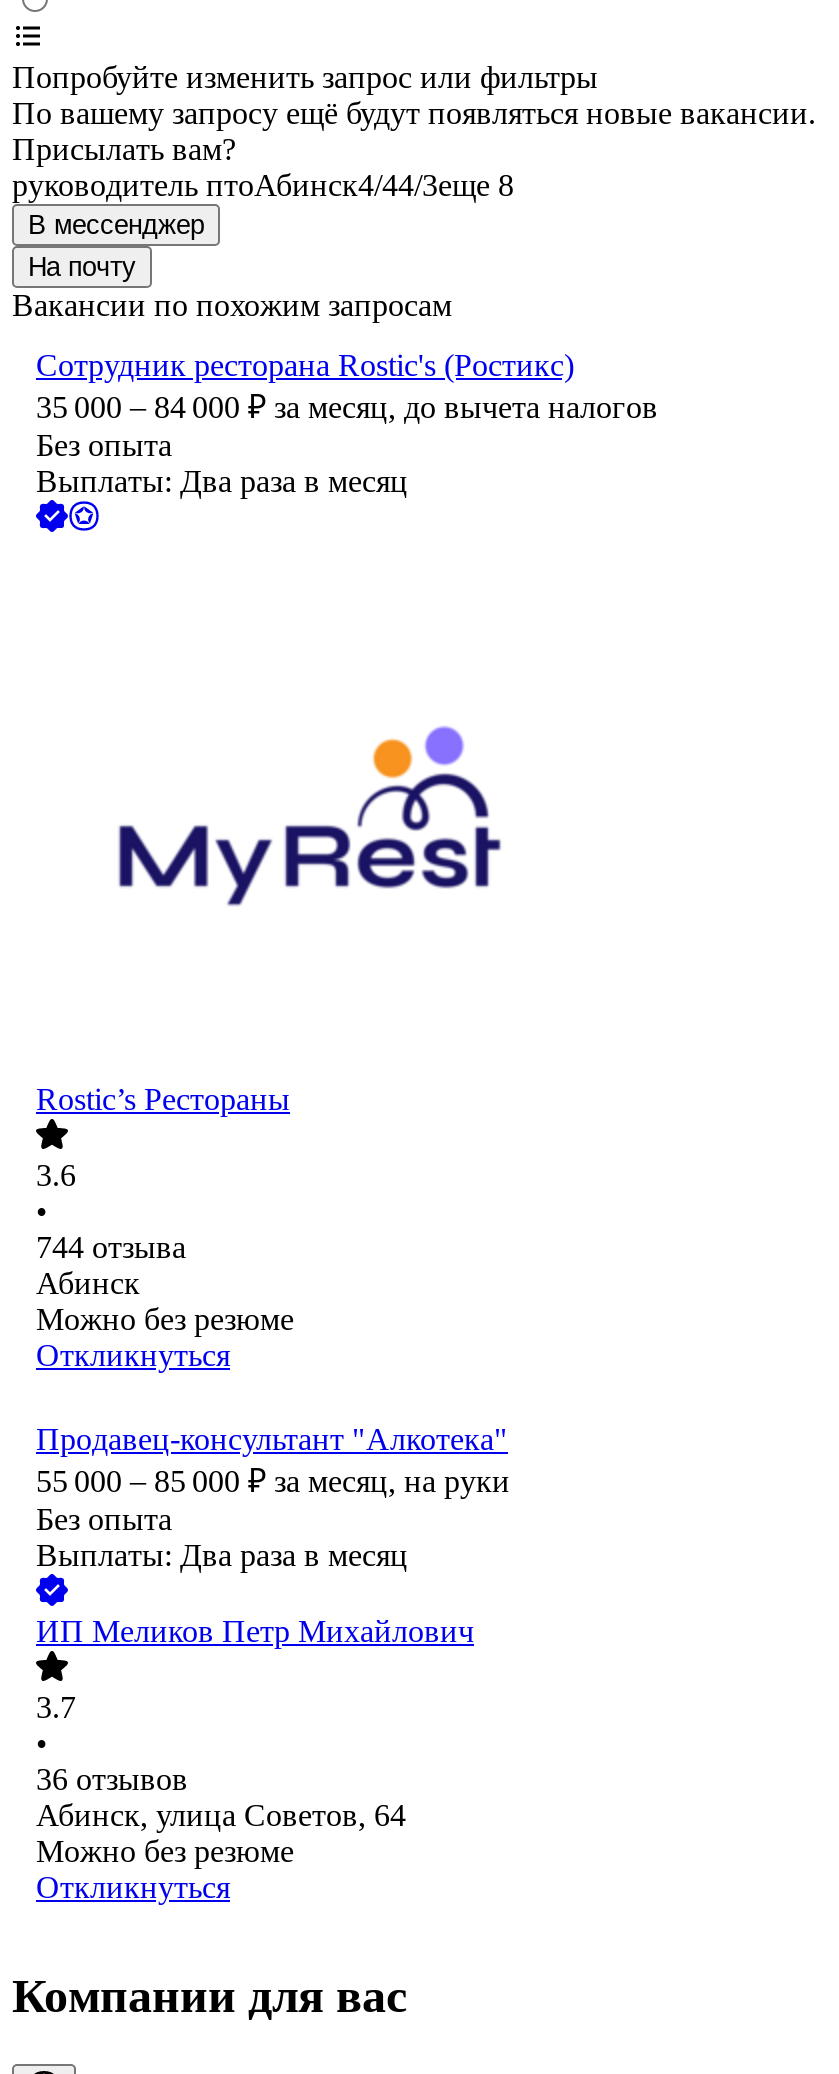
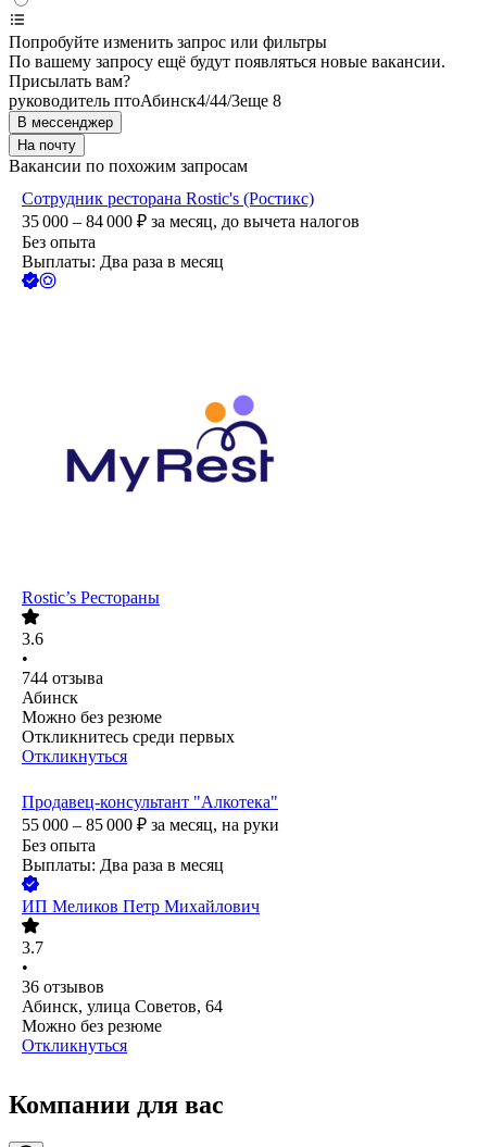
none -> [22,728,235,746] Откликнитесь среди первых

